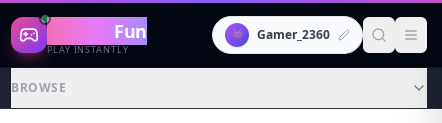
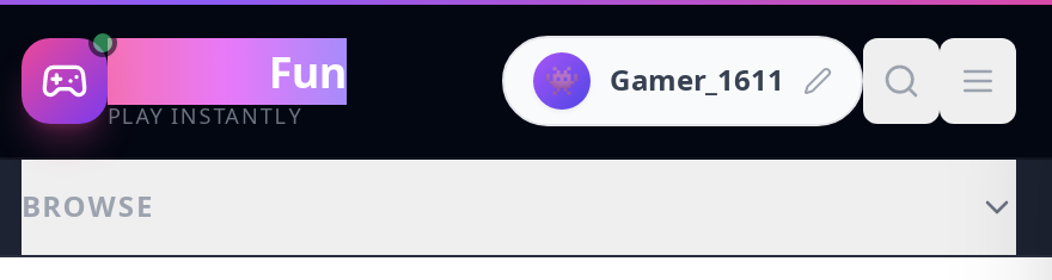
[257,26,330,43] Gamer_2360 -> [610,60,784,100] Gamer_1611

